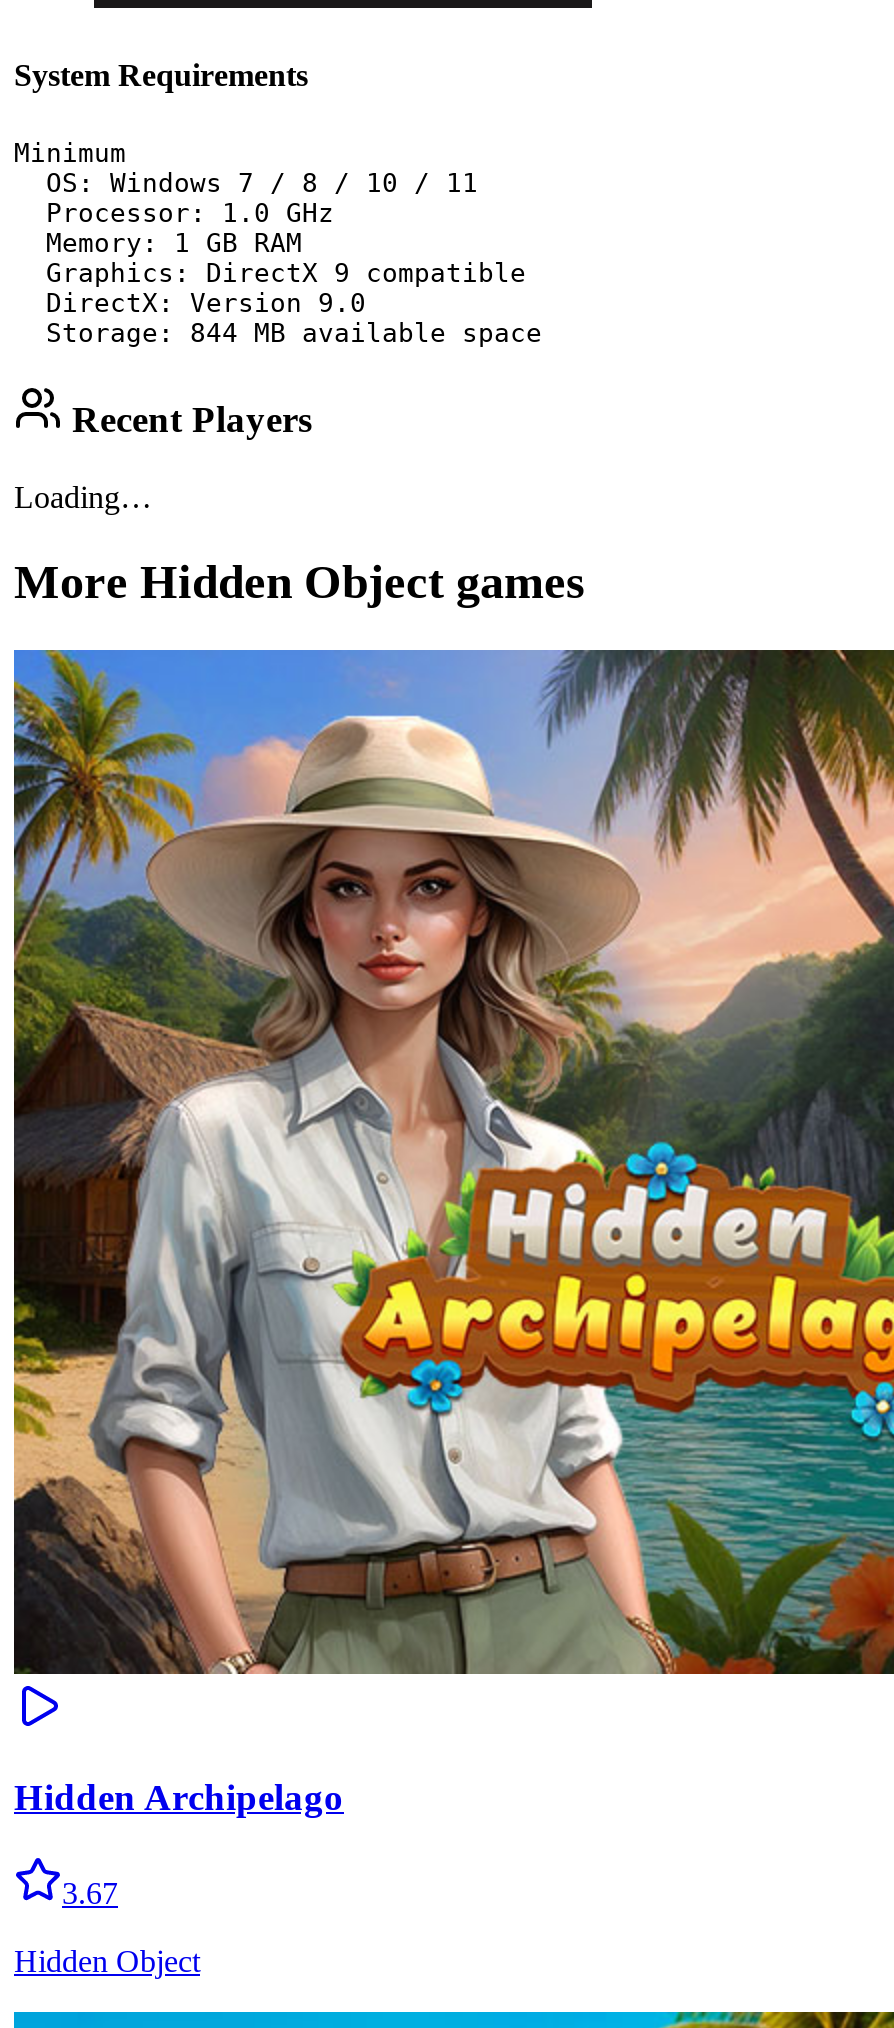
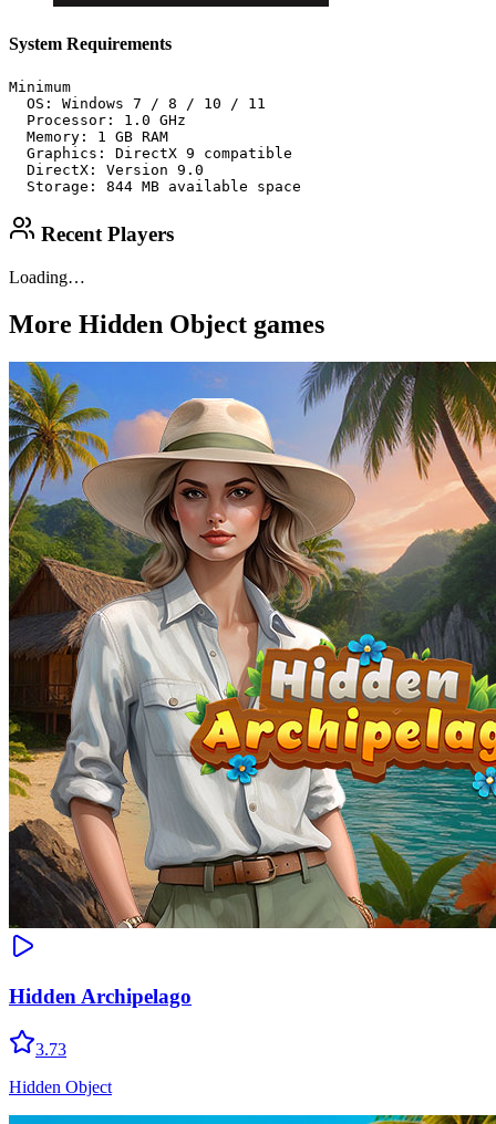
[62,1877,118,1911] 3.67 -> [35,1040,66,1059] 3.73

